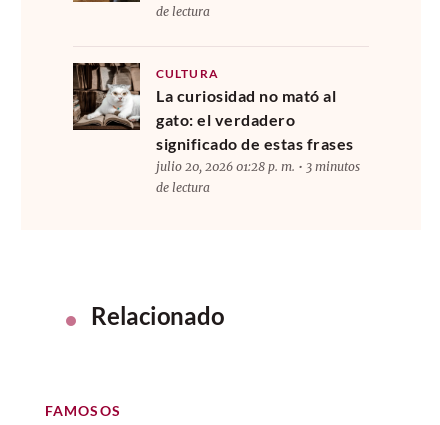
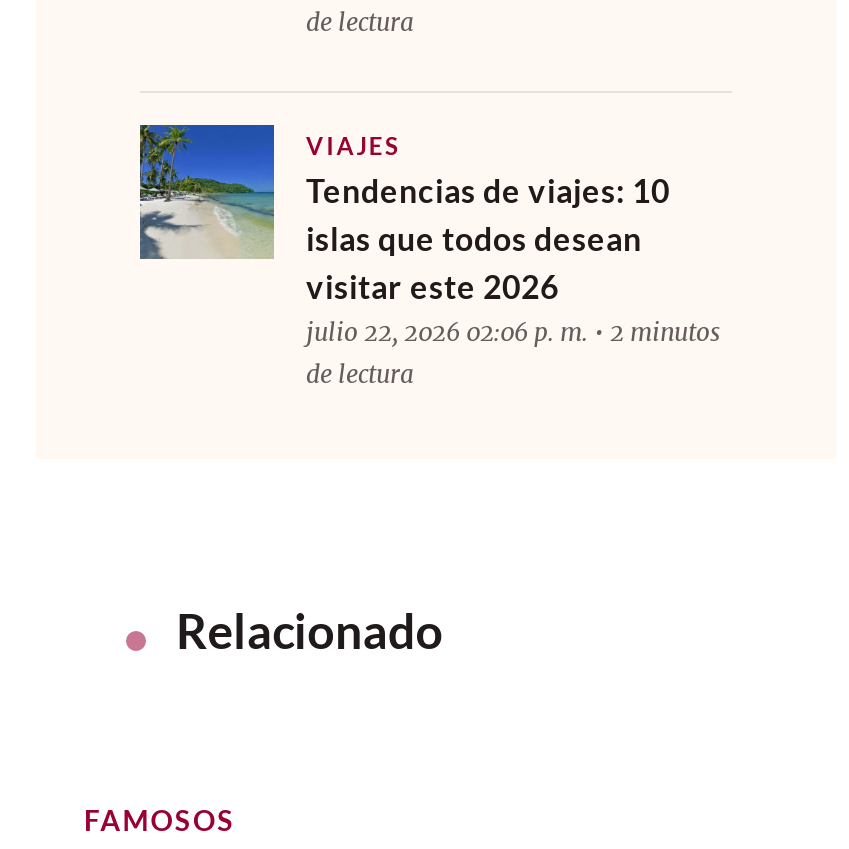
[72,62,360,174] [image] | CULTURA | La curiosidad no mató al | gato: el verdadero | significado de estas frases | julio 20, 2026 01:28 p. m. • 3 minutos -> [138,122,720,347] [image] | VIAJES | Tendencias de viajes: 10 | islas que todos desean | visitar este 2026 | julio 22, 2026 02:06 p. m. • 2 minutos

